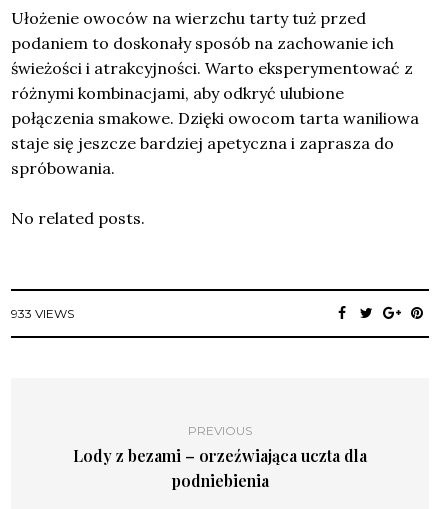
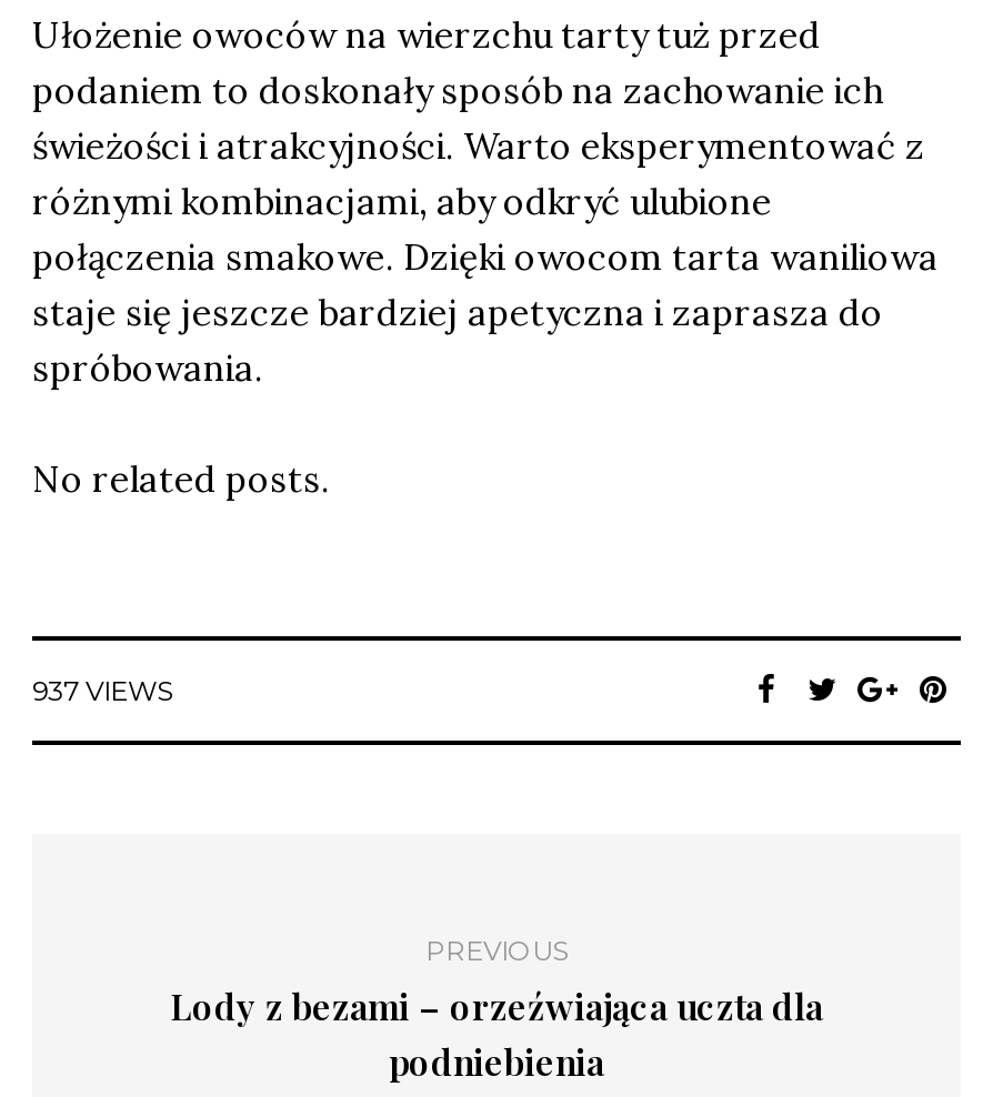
[11,306,74,321] 933 VIEWS -> [32,674,172,708] 937 VIEWS

